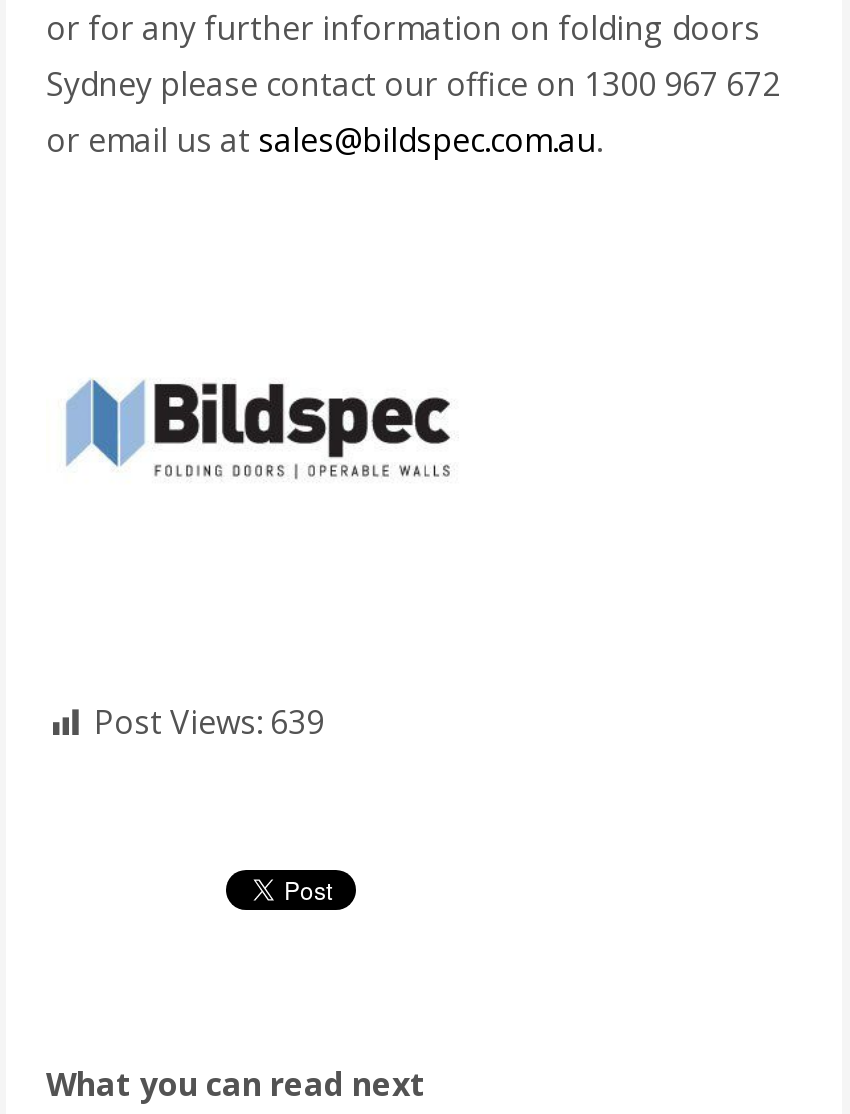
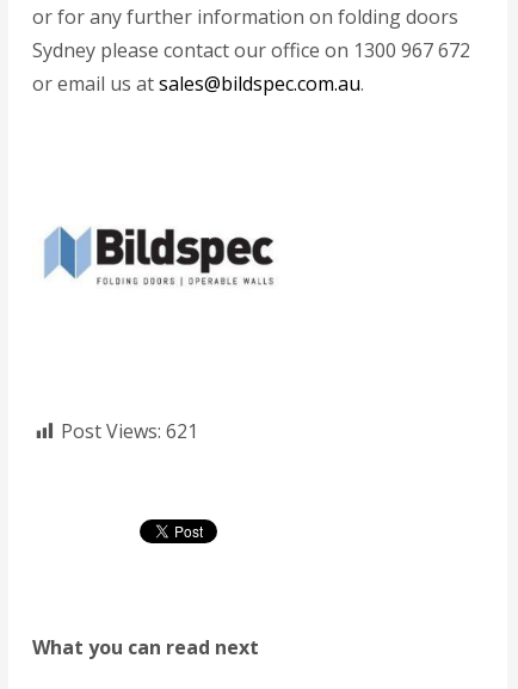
[94,700,324,744] Post Views: 639 -> [61,418,198,444] Post Views: 621

